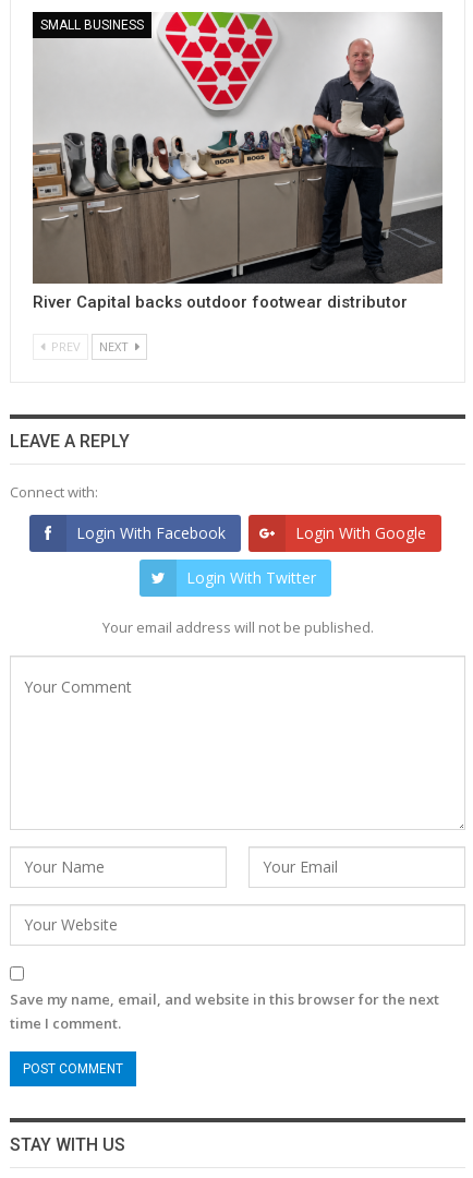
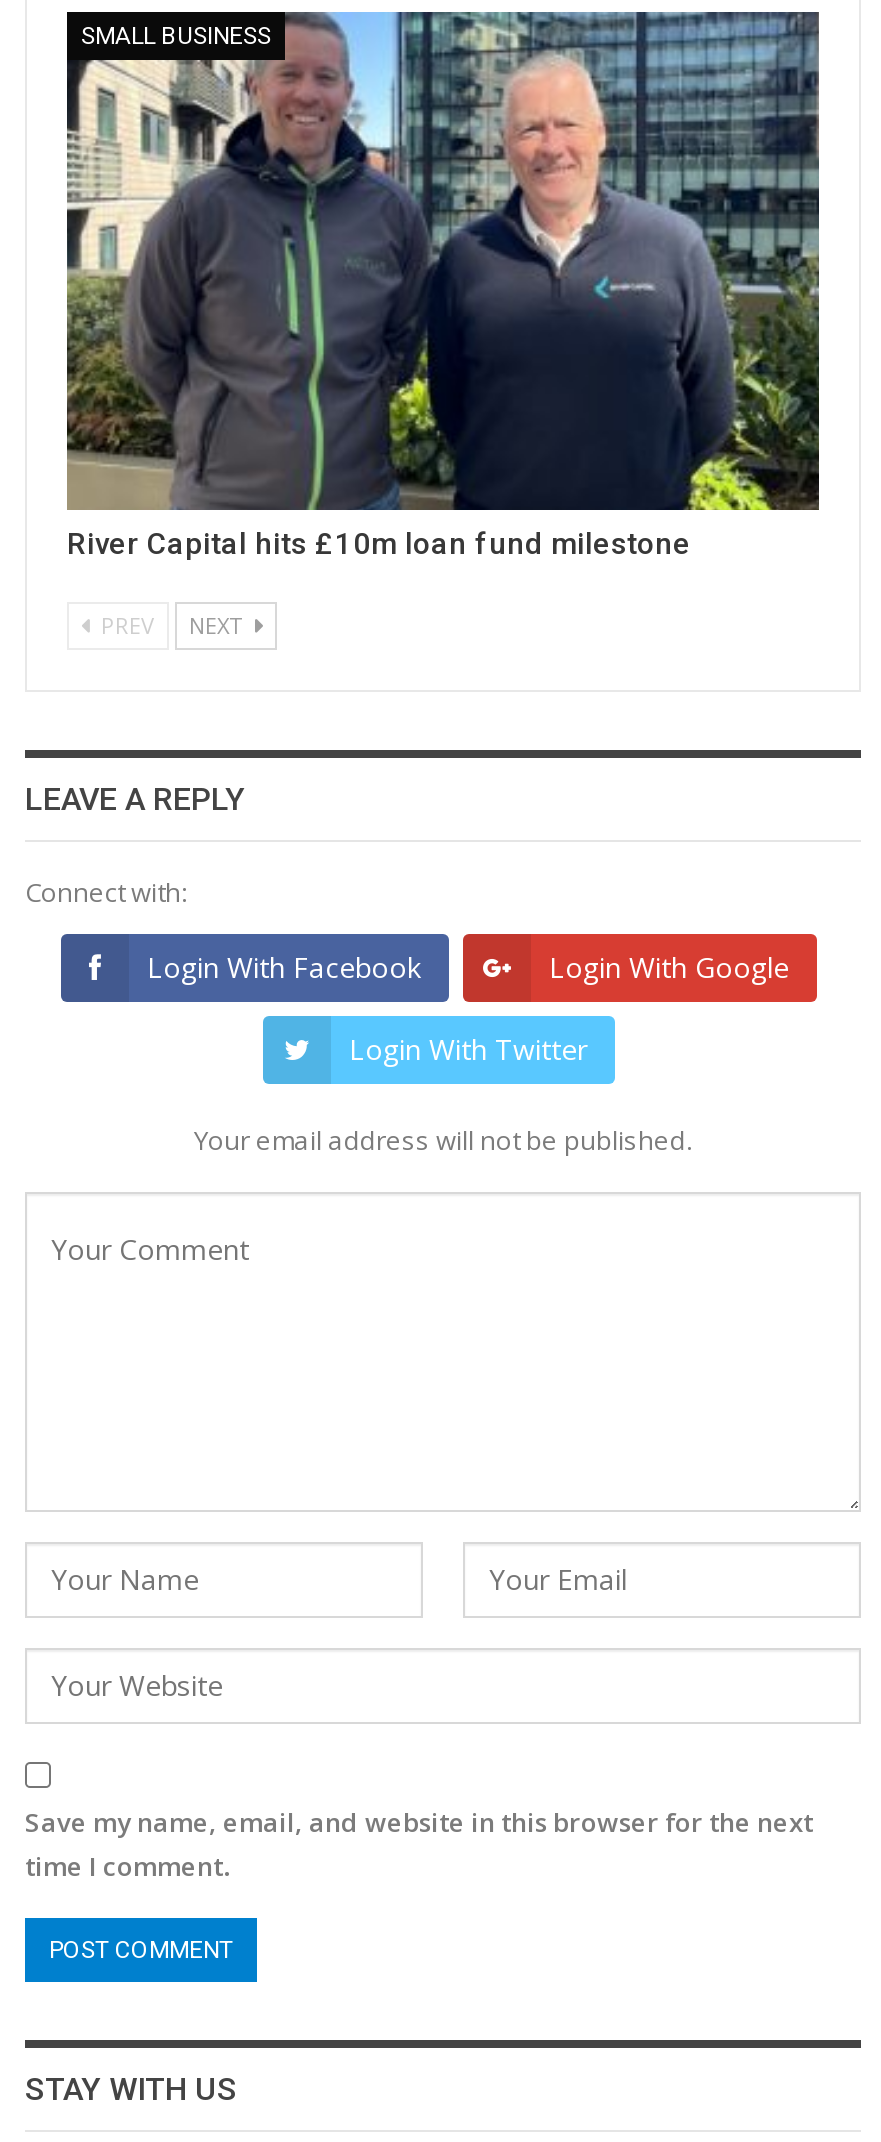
[32,11,444,312] [image] | River Capital backs outdoor footwear distributor -> [65,10,819,561] [image] | River Capital hits £10m loan fund milestone

